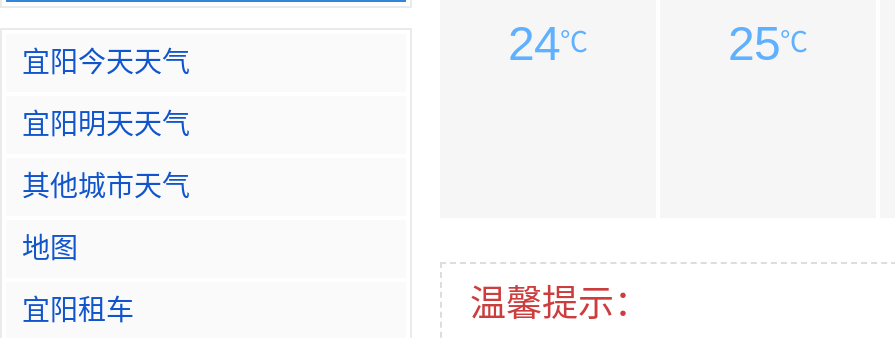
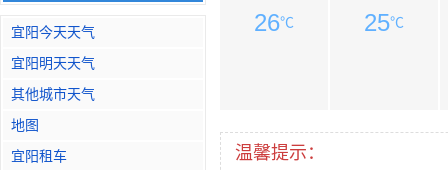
[508,16,588,70] 24℃ -> [254,9,294,36] 26℃

